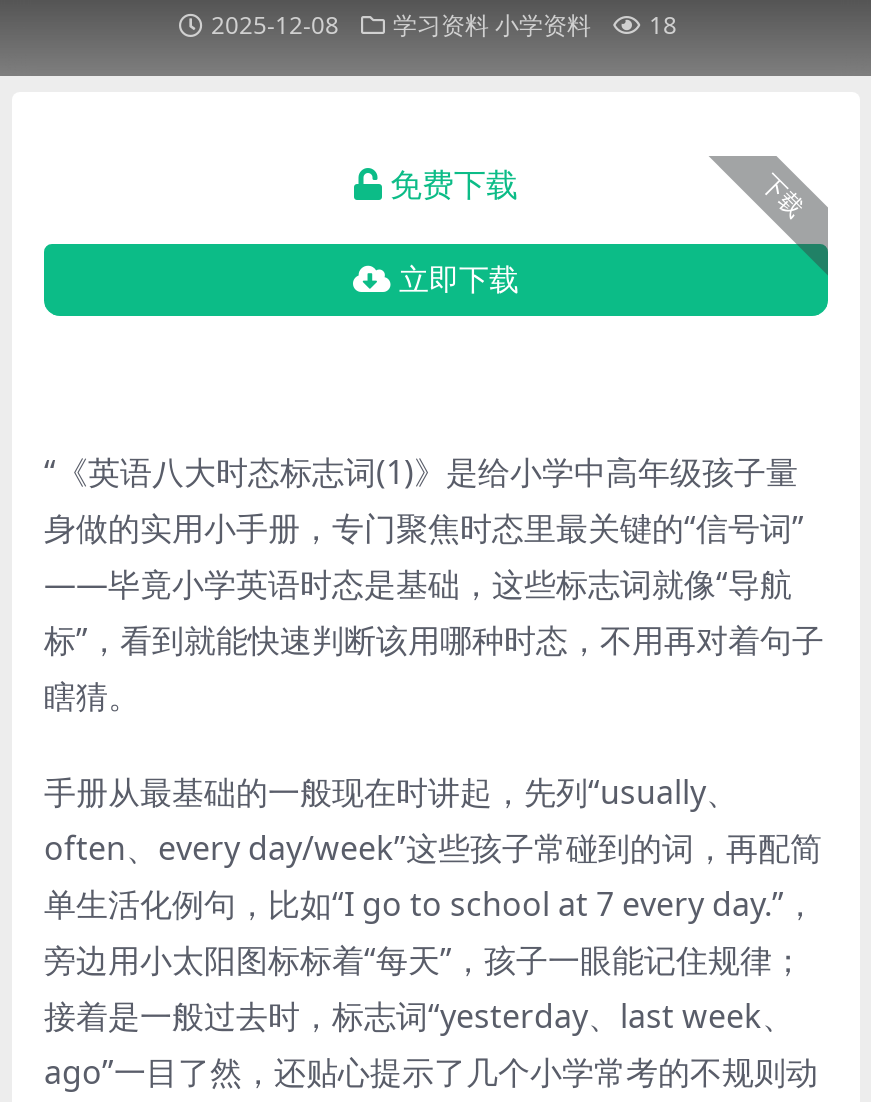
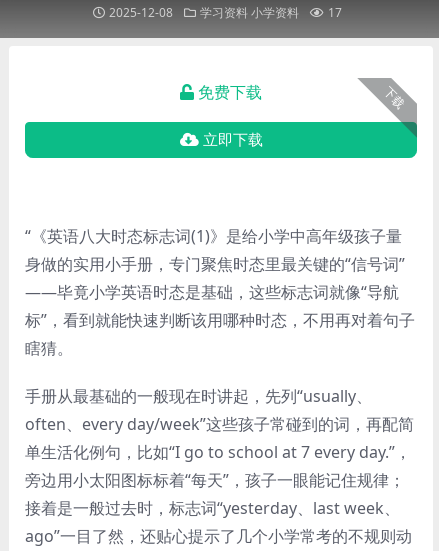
[211,8,677,42] 2025-12-08 学习资料 小学资料 18 -> [108,4,341,21] 2025-12-08 学习资料 小学资料 17

